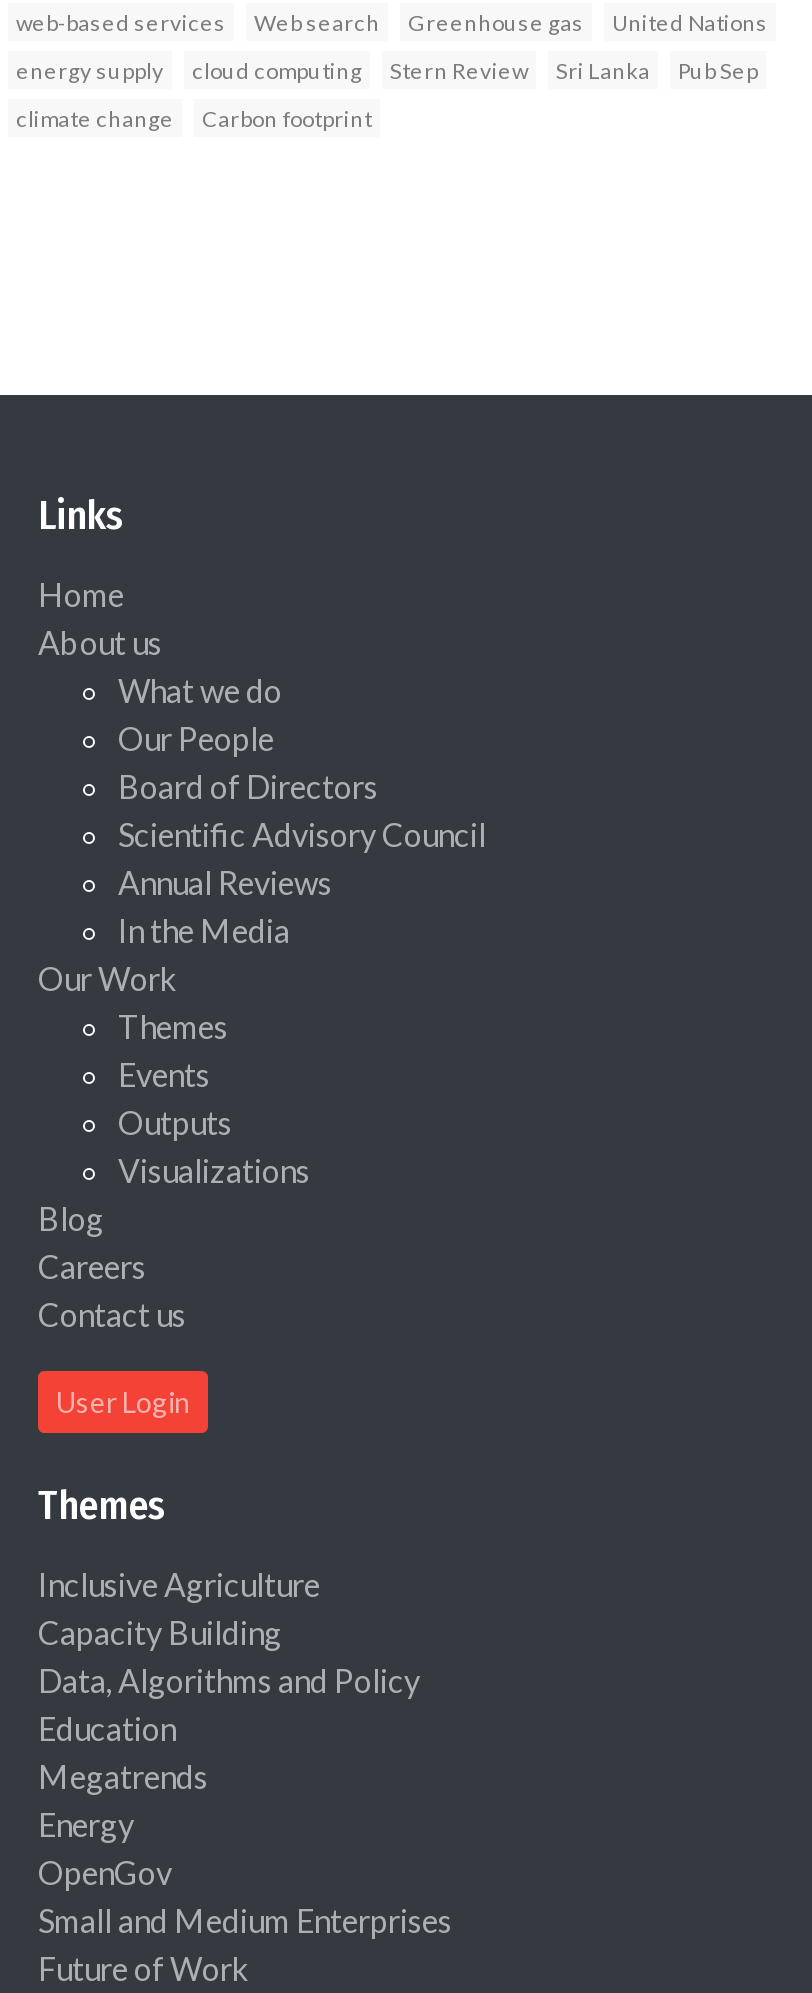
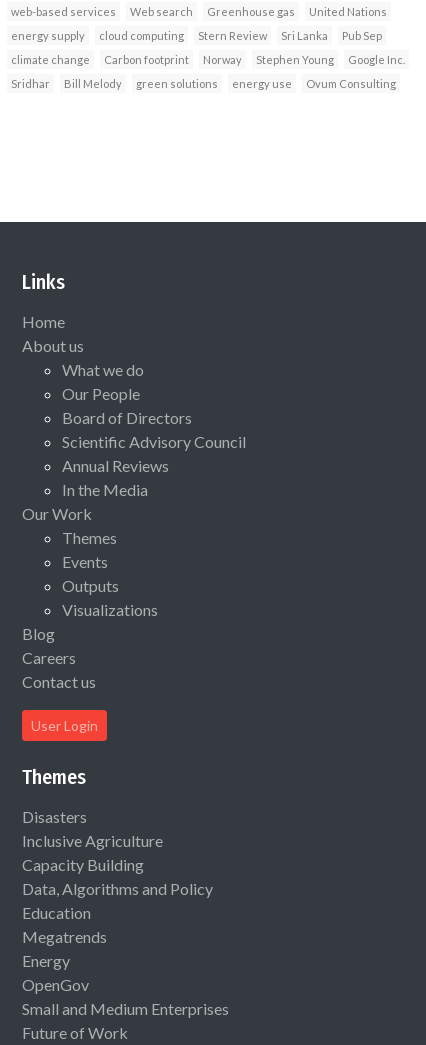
none -> [11,53,405,90] Norway | Stephen Young | Google Inc. | Sridhar | Bill Melody | green solutions | energy use | Ovum Consulting
none -> [22,807,87,826] Disasters

